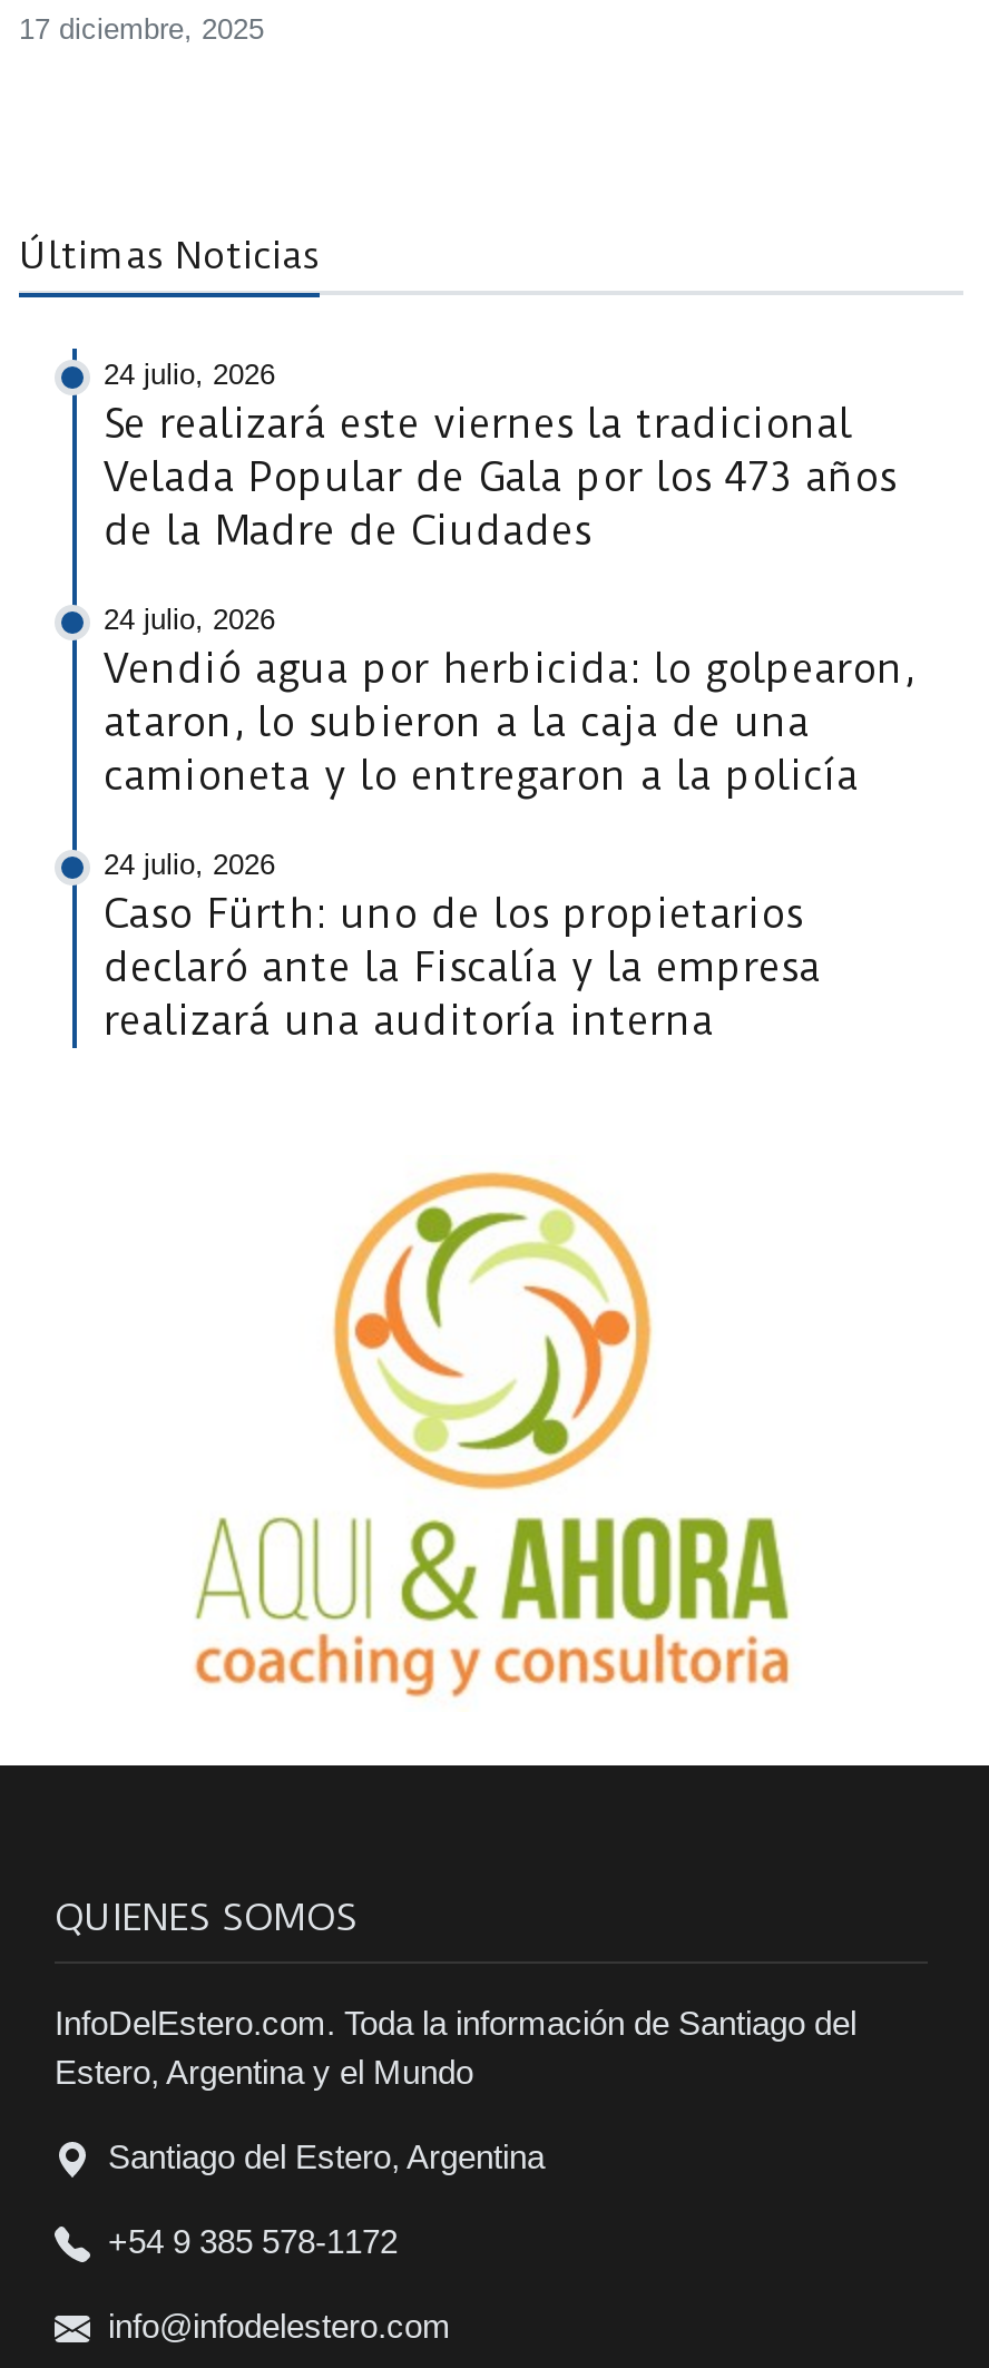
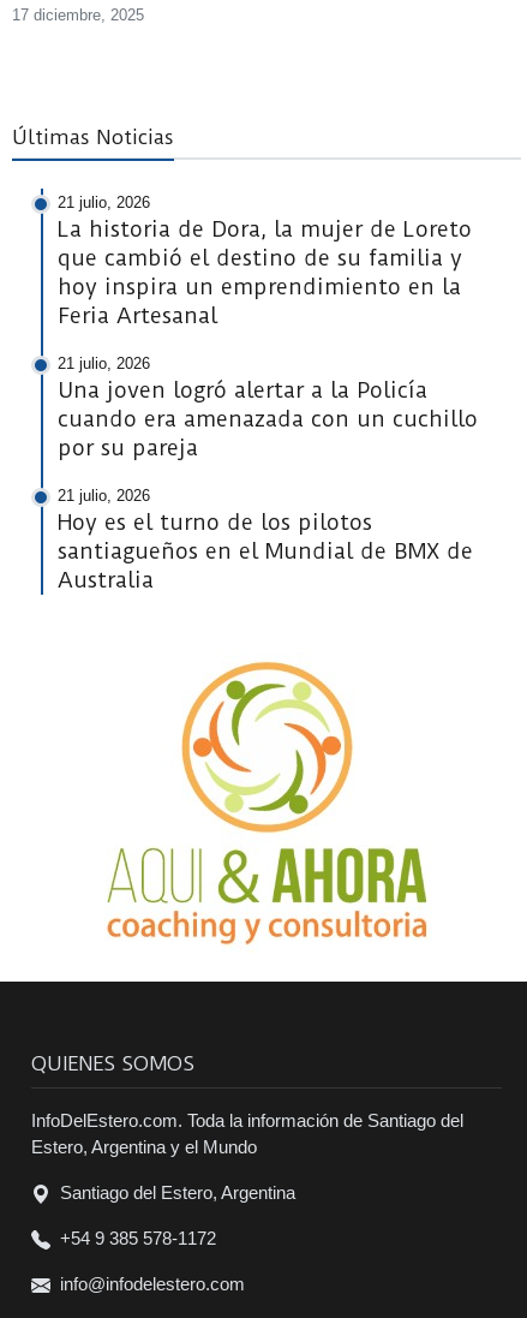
[104,358,897,554] 24 julio, 2026 | Se realizará este viernes la tradicional | Velada Popular de Gala por los 473 años | de la Madre de Ciudades -> [58,194,472,328] 21 julio, 2026 | La historia de Dora, la mujer de Loreto | que cambió el destino de su familia y | hoy inspira un emprendimiento en la | Feria Artesanal
[104,603,914,799] 24 julio, 2026 | Vendió agua por herbicida: lo golpearon, | ataron, lo subieron a la caja de una | camioneta y lo entregaron a la policía -> [58,355,478,460] 21 julio, 2026 | Una joven logró alertar a la Policía | cuando era amenazada con un cuchillo | por su pareja
[104,848,821,1044] 24 julio, 2026 | Caso Fürth: uno de los propietarios | declaró ante la Fiscalía y la empresa | realizará una auditoría interna -> [58,487,473,593] 21 julio, 2026 | Hoy es el turno de los pilotos | santiagueños en el Mundial de BMX de | Australia

